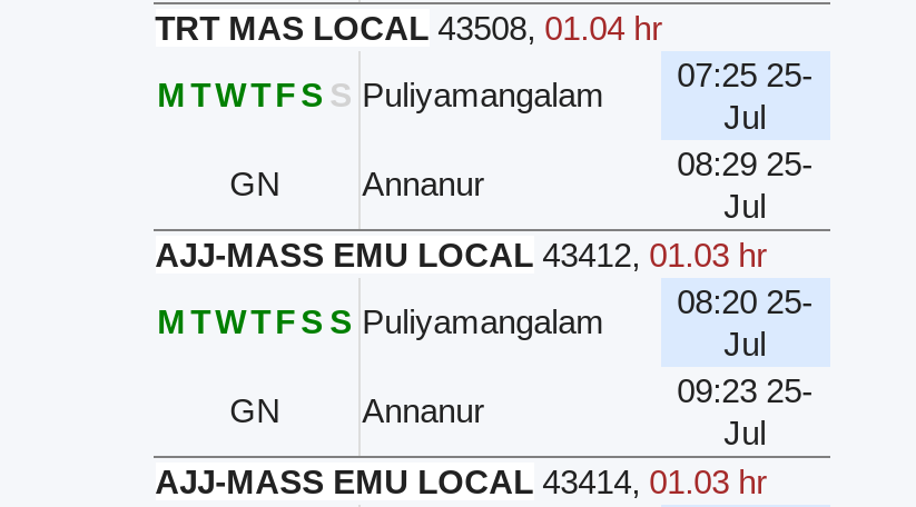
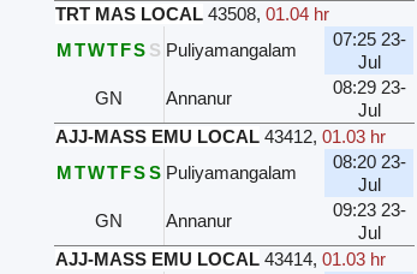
[677,54,813,92] 07:25 25- -> [333,29,406,50] 07:25 23-
[677,143,813,181] 08:29 25- -> [333,77,406,98] 08:29 23-
[677,281,813,319] 08:20 25- -> [333,152,406,172] 08:20 23-
[677,370,813,408] 09:23 25- -> [333,200,406,220] 09:23 23-

